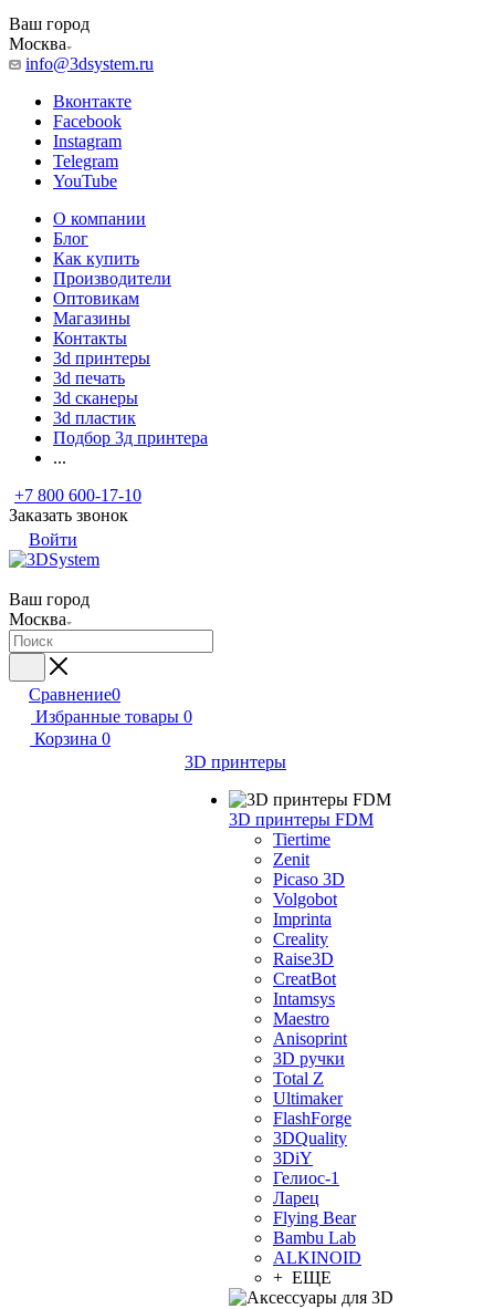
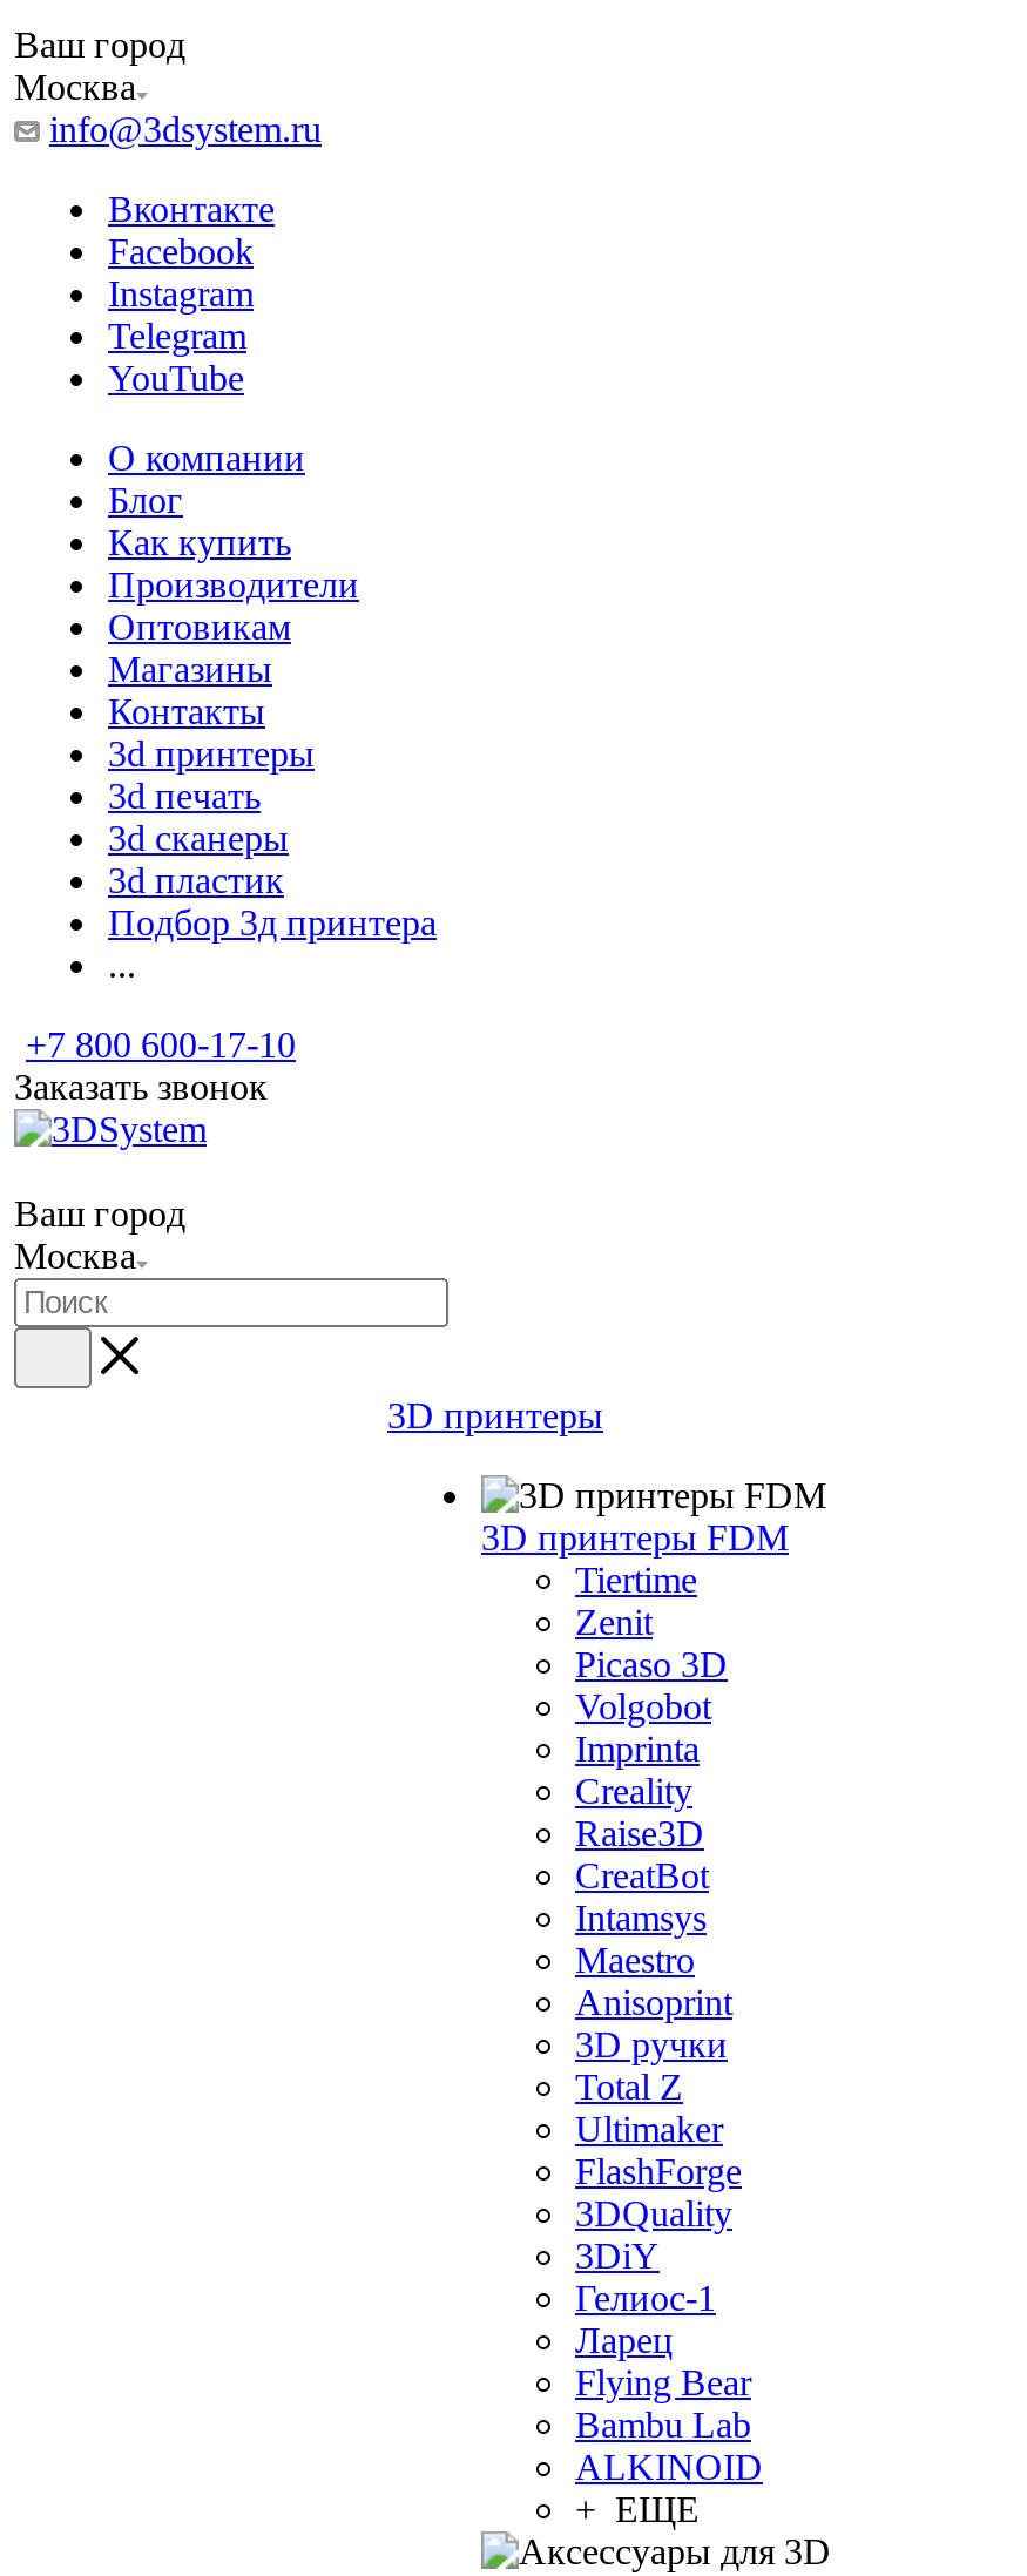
[29,530,77,549] Войти -> none
[29,685,192,748] Сравнение0 | Избранные товары 0 | Корзина 0 -> none

